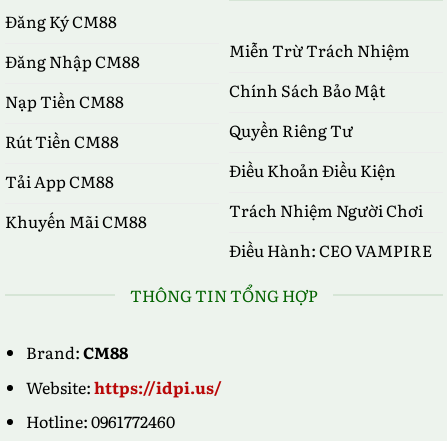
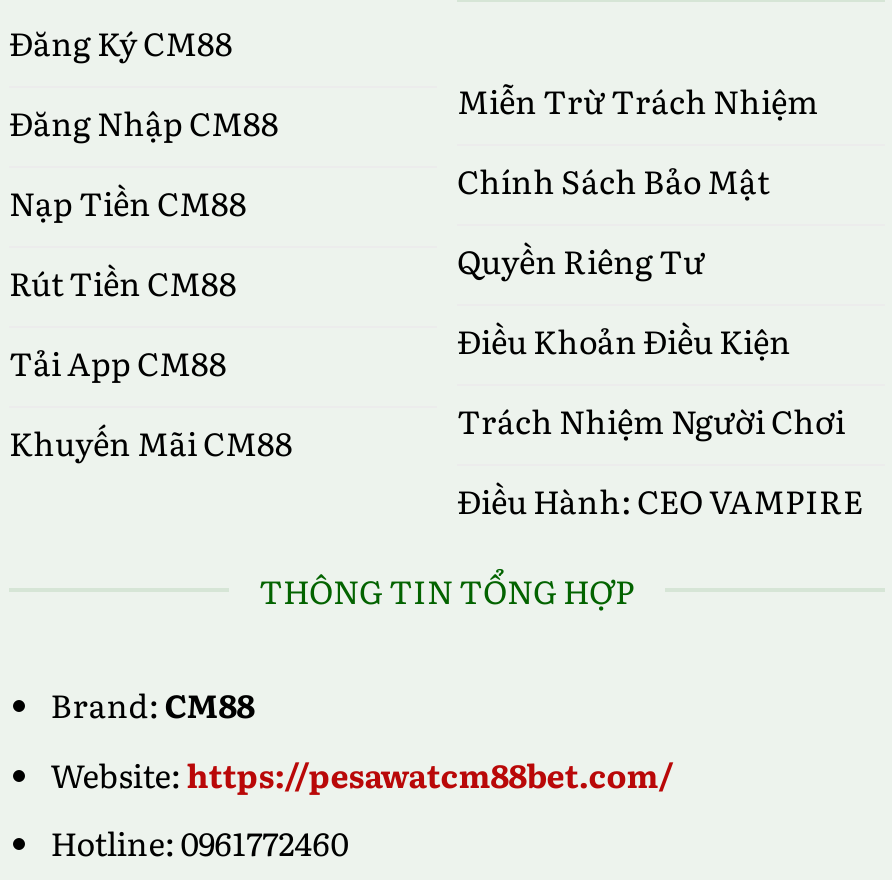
[26,374,222,398] Website: https://idpi.us/ -> [51,749,675,797] Website: https://pesawatcm88bet.com/

